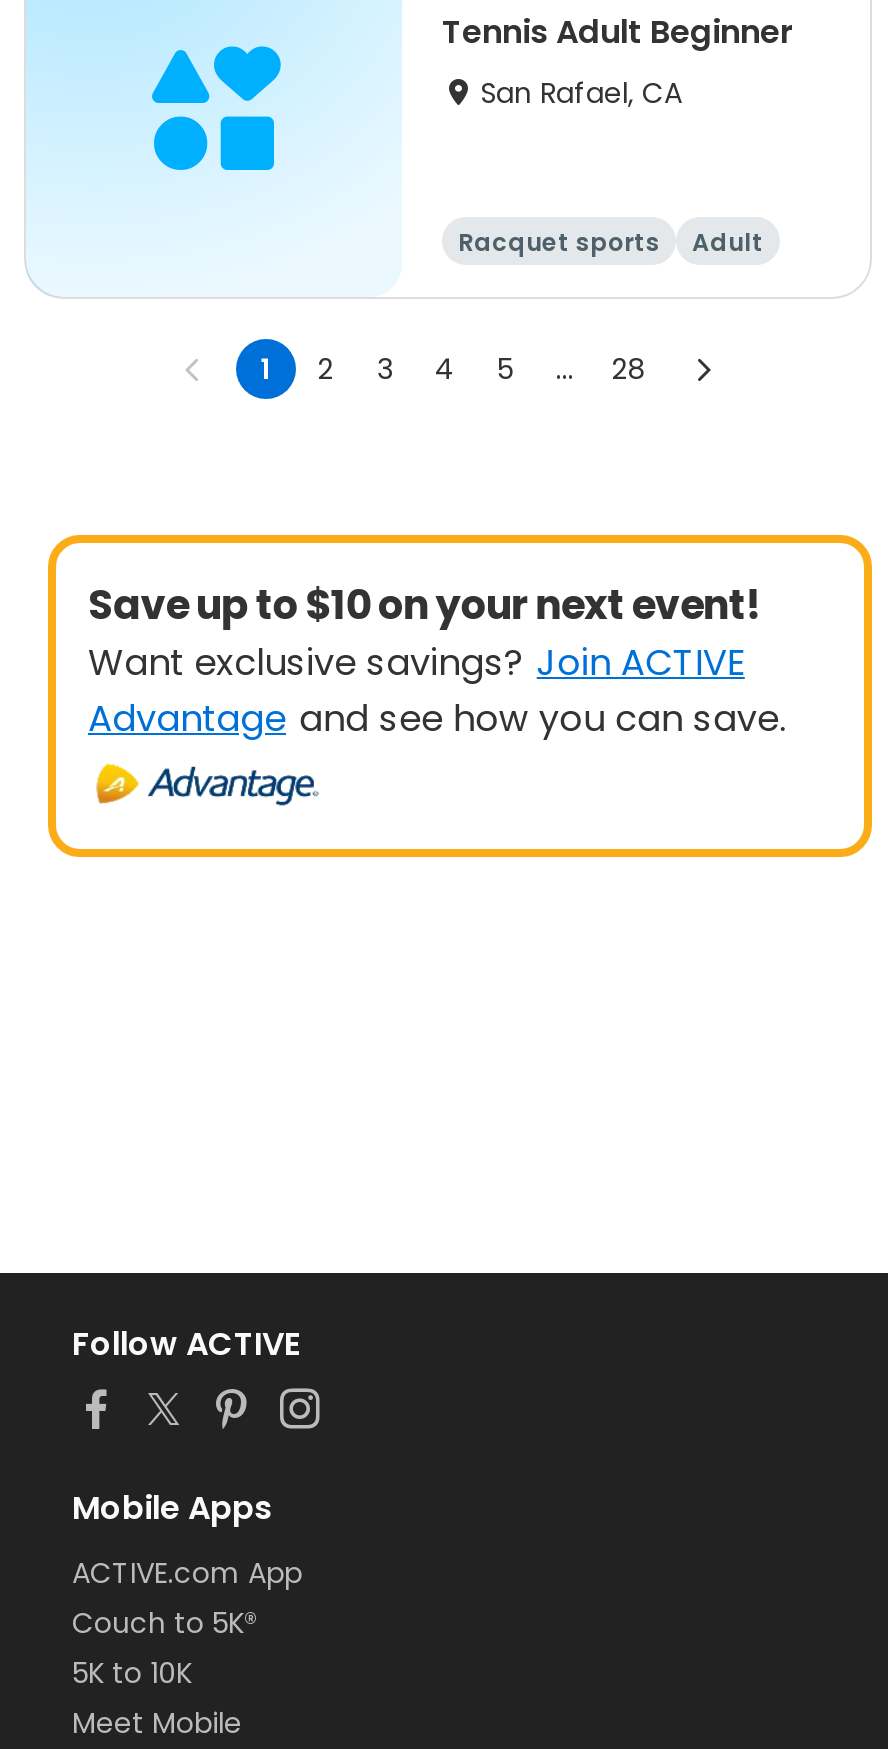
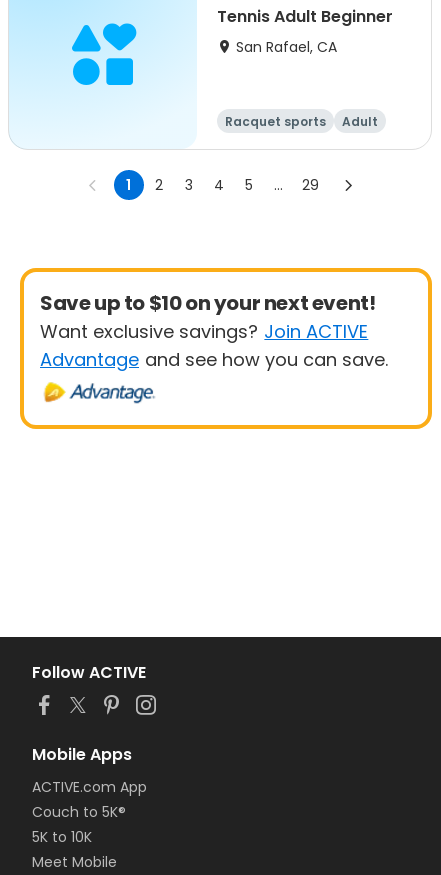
[611,349,645,389] 28 -> [301,175,318,195] 29

